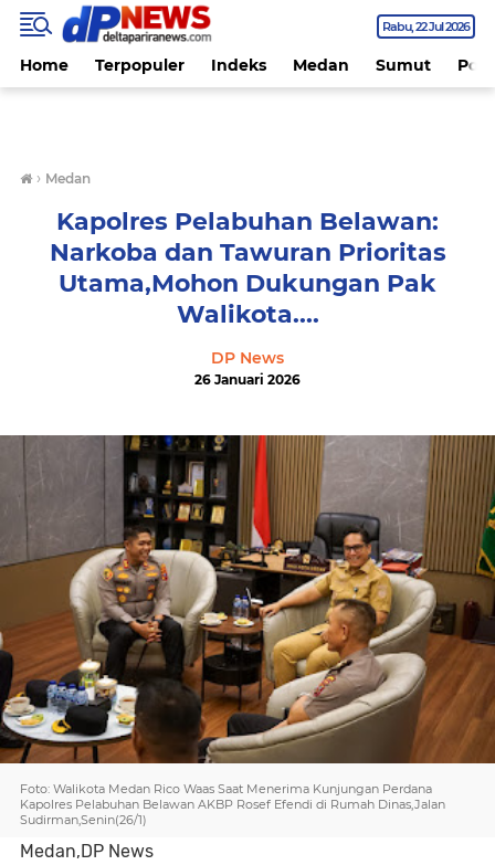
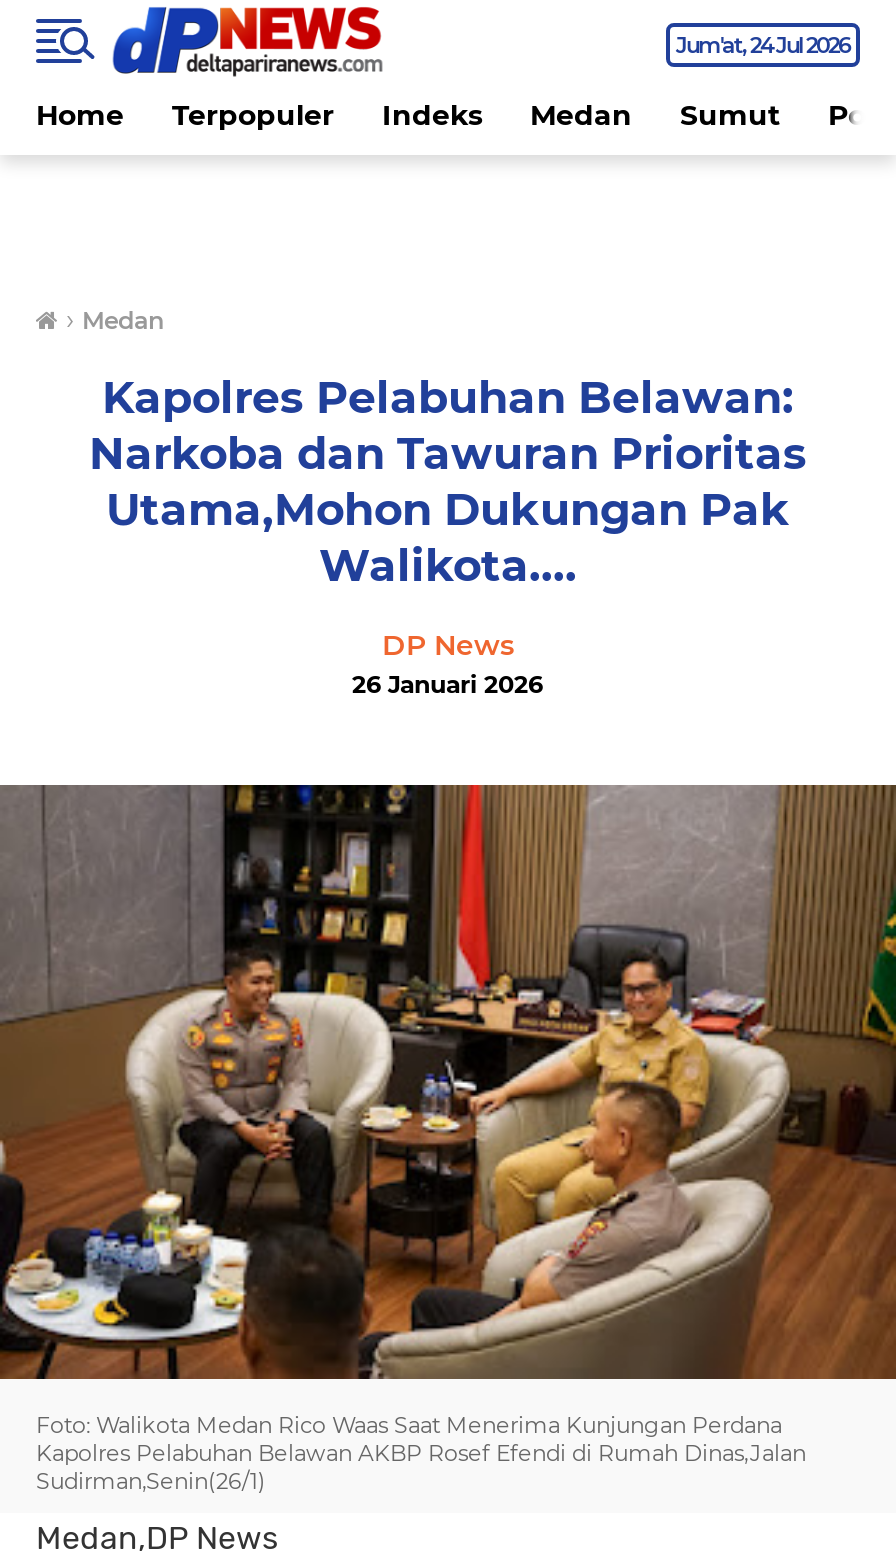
[382,19,470,34] Rabu 22 Jul 2026 -> [676,31,850,59] Jum'at 24 Jul 2026

